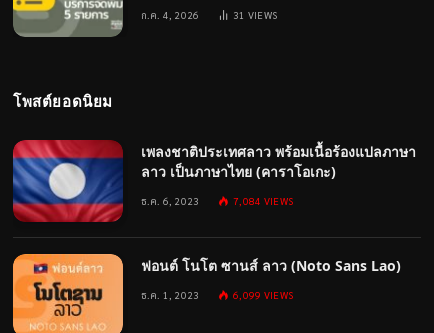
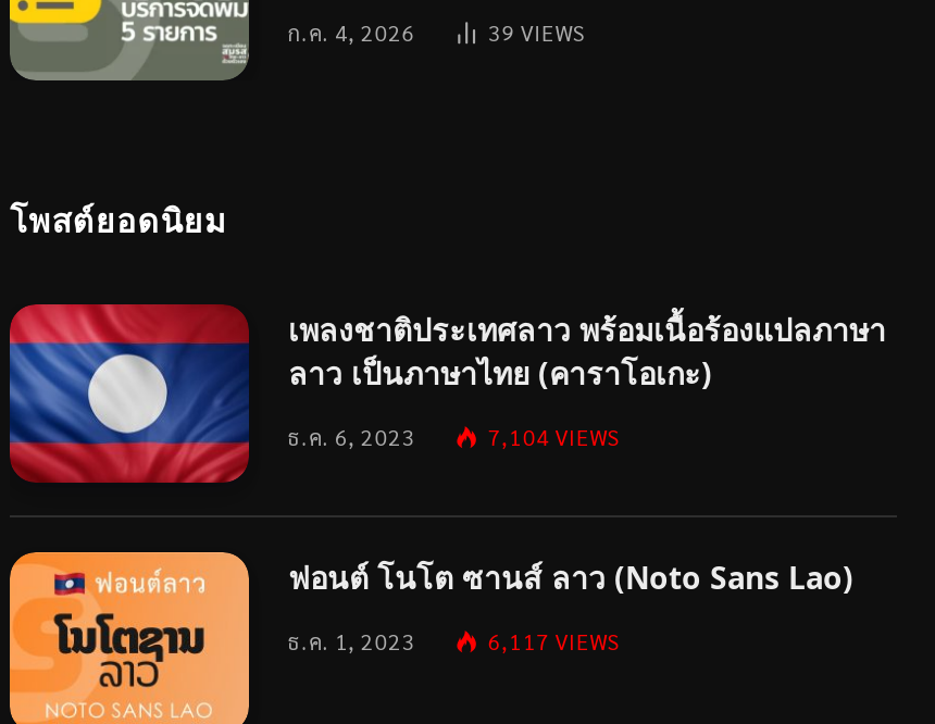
[233,8,277,21] 31 VIEWS -> [488,17,584,46] 39 VIEWS
[233,193,293,206] 7,084 VIEWS -> [488,421,619,449] 7,104 VIEWS
[233,288,293,301] 6,099 VIEWS -> [488,626,619,654] 6,117 VIEWS

